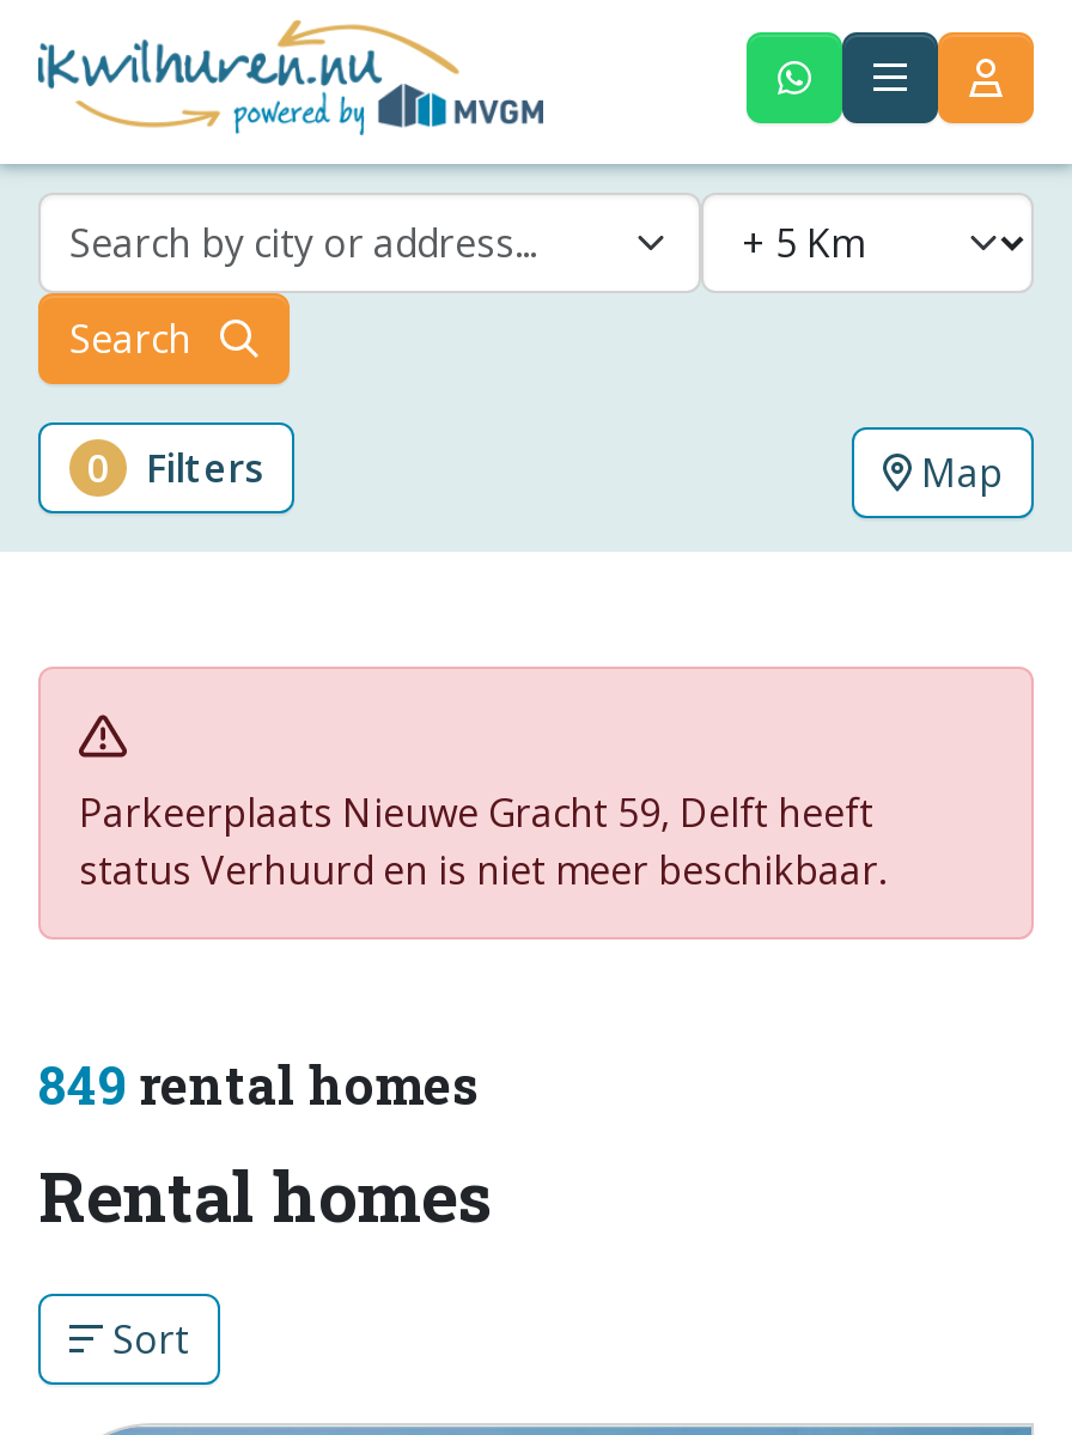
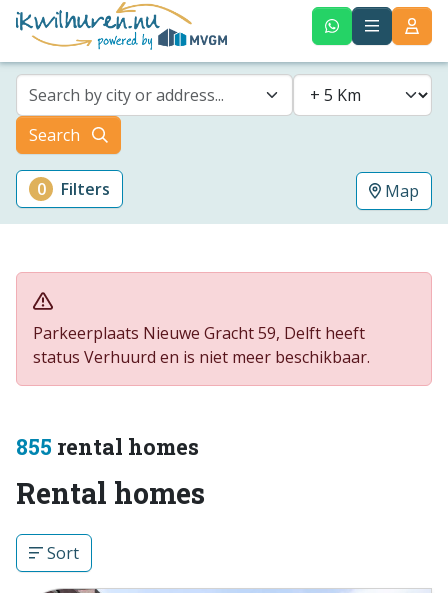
[38,1050,479,1119] 849 rental homes -> [16,432,199,461] 855 rental homes

